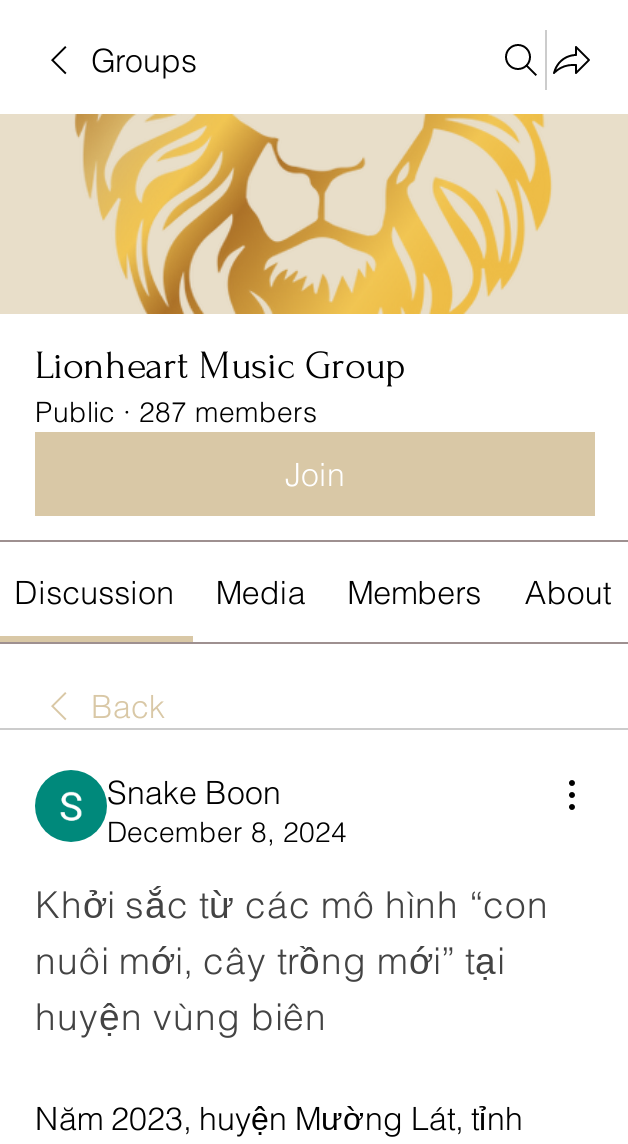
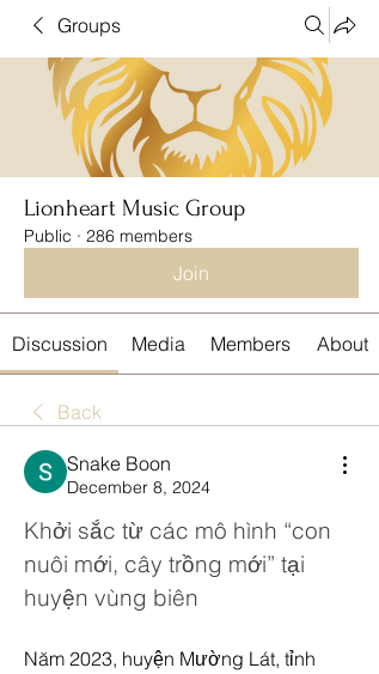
[35,394,317,430] Public · 287 members -> [24,225,192,247] Public · 286 members

